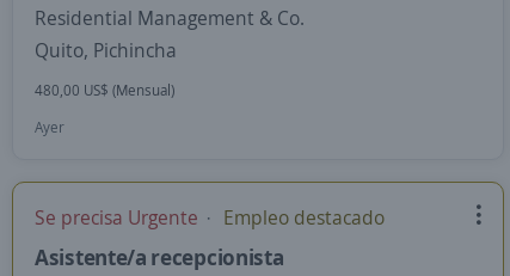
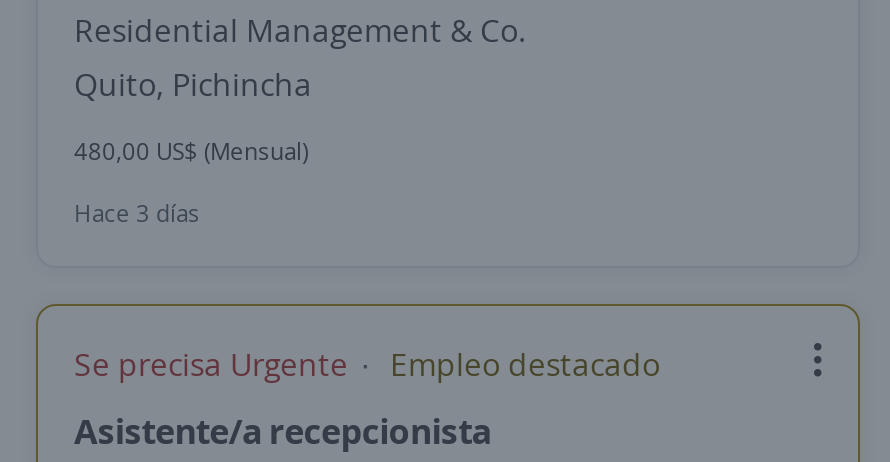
[35,117,64,137] Ayer -> [74,196,200,230] Hace 3 días

